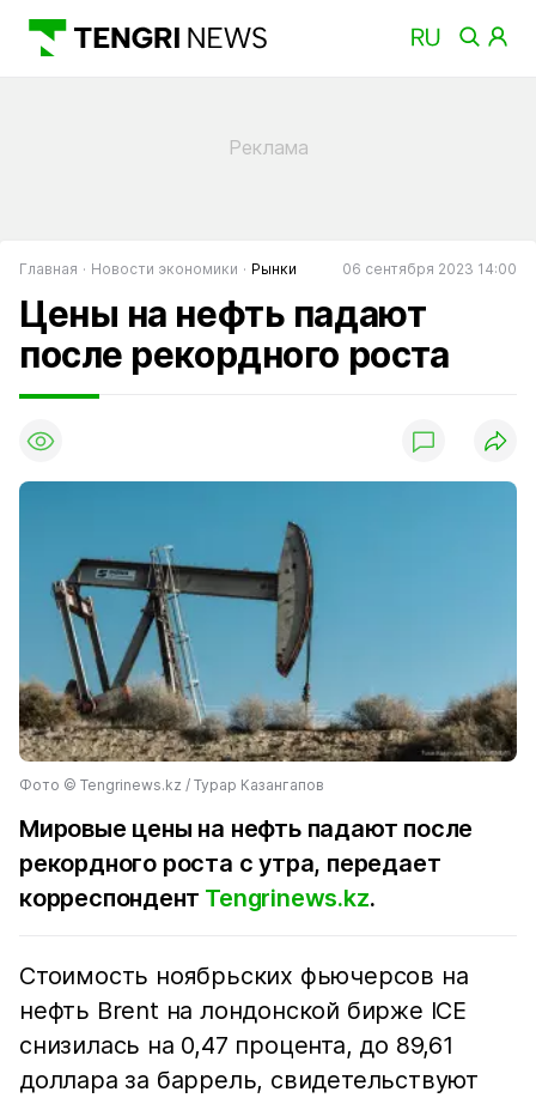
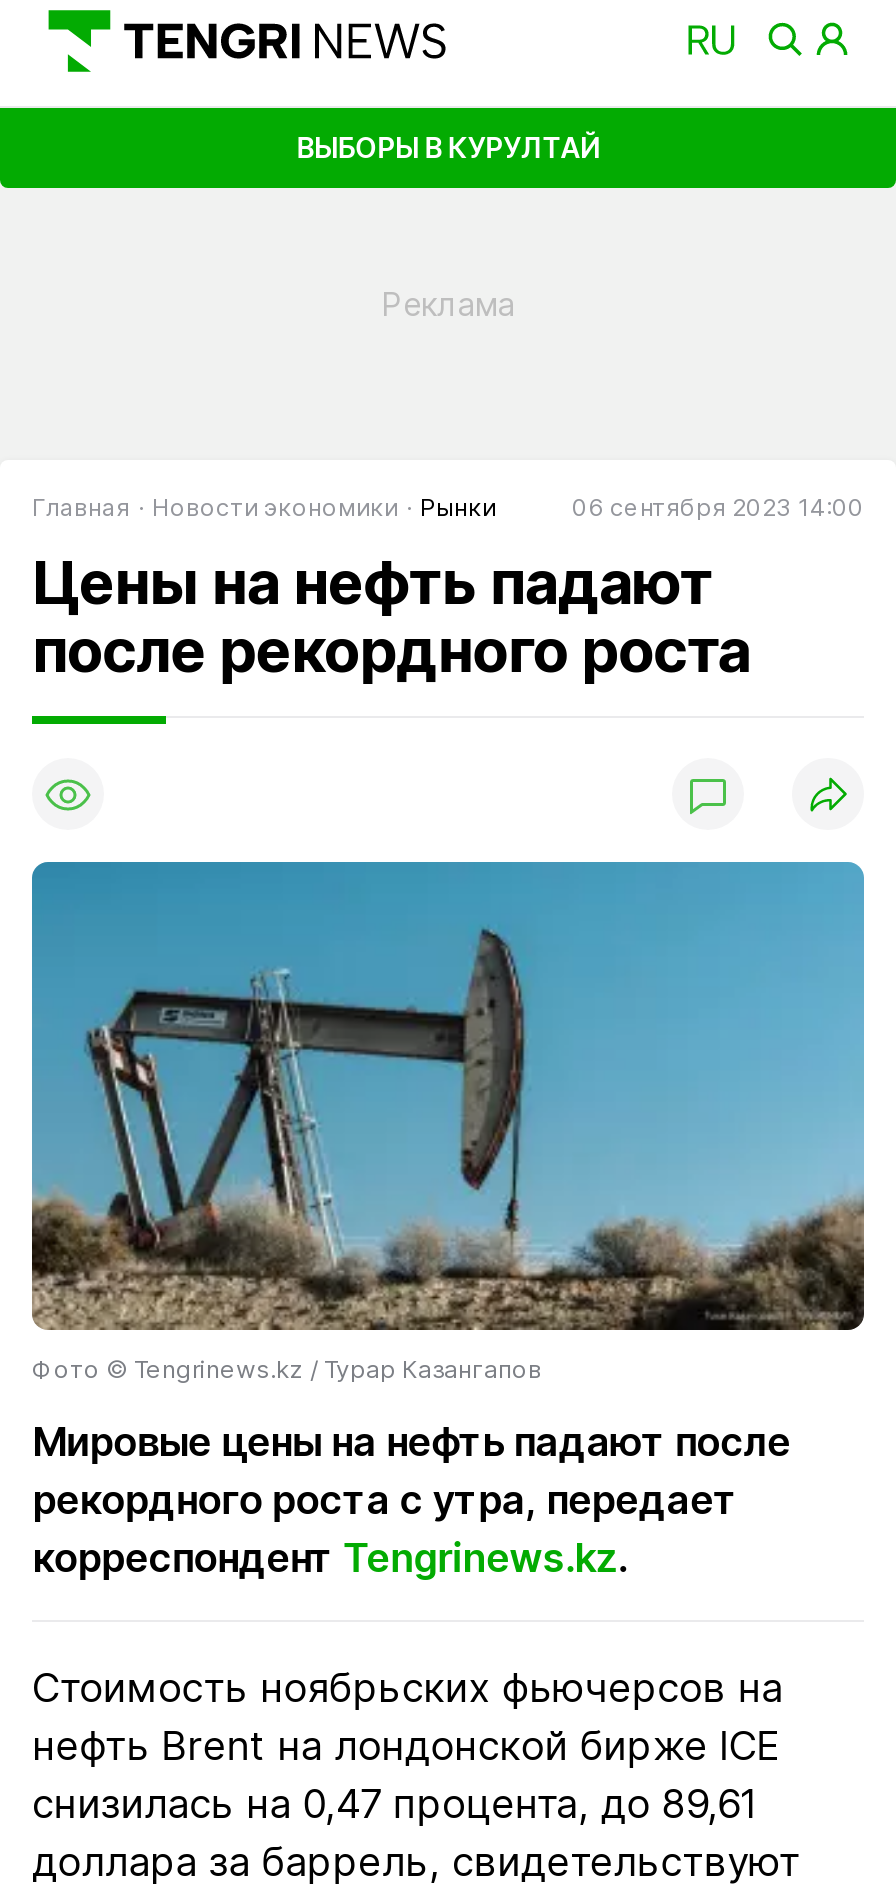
none -> [296,129,600,163] ВЫБОРЫ В КУРУЛТАЙ

